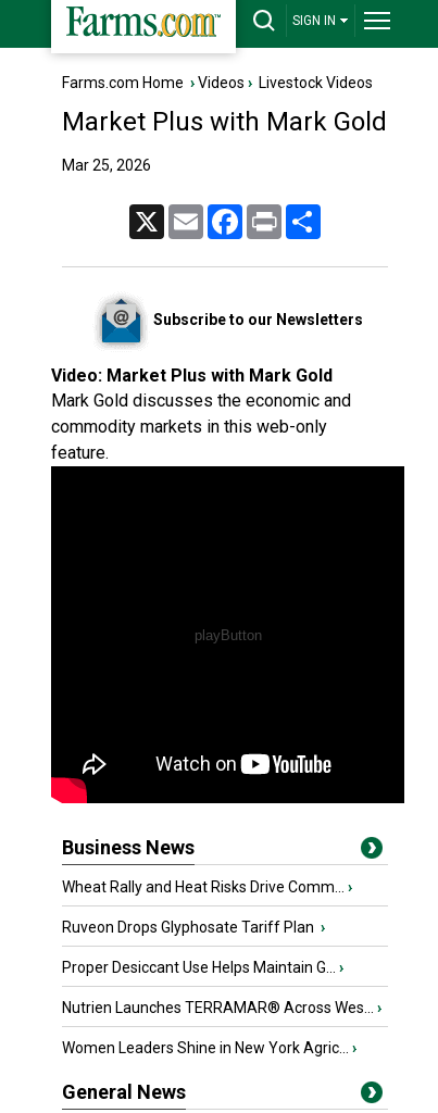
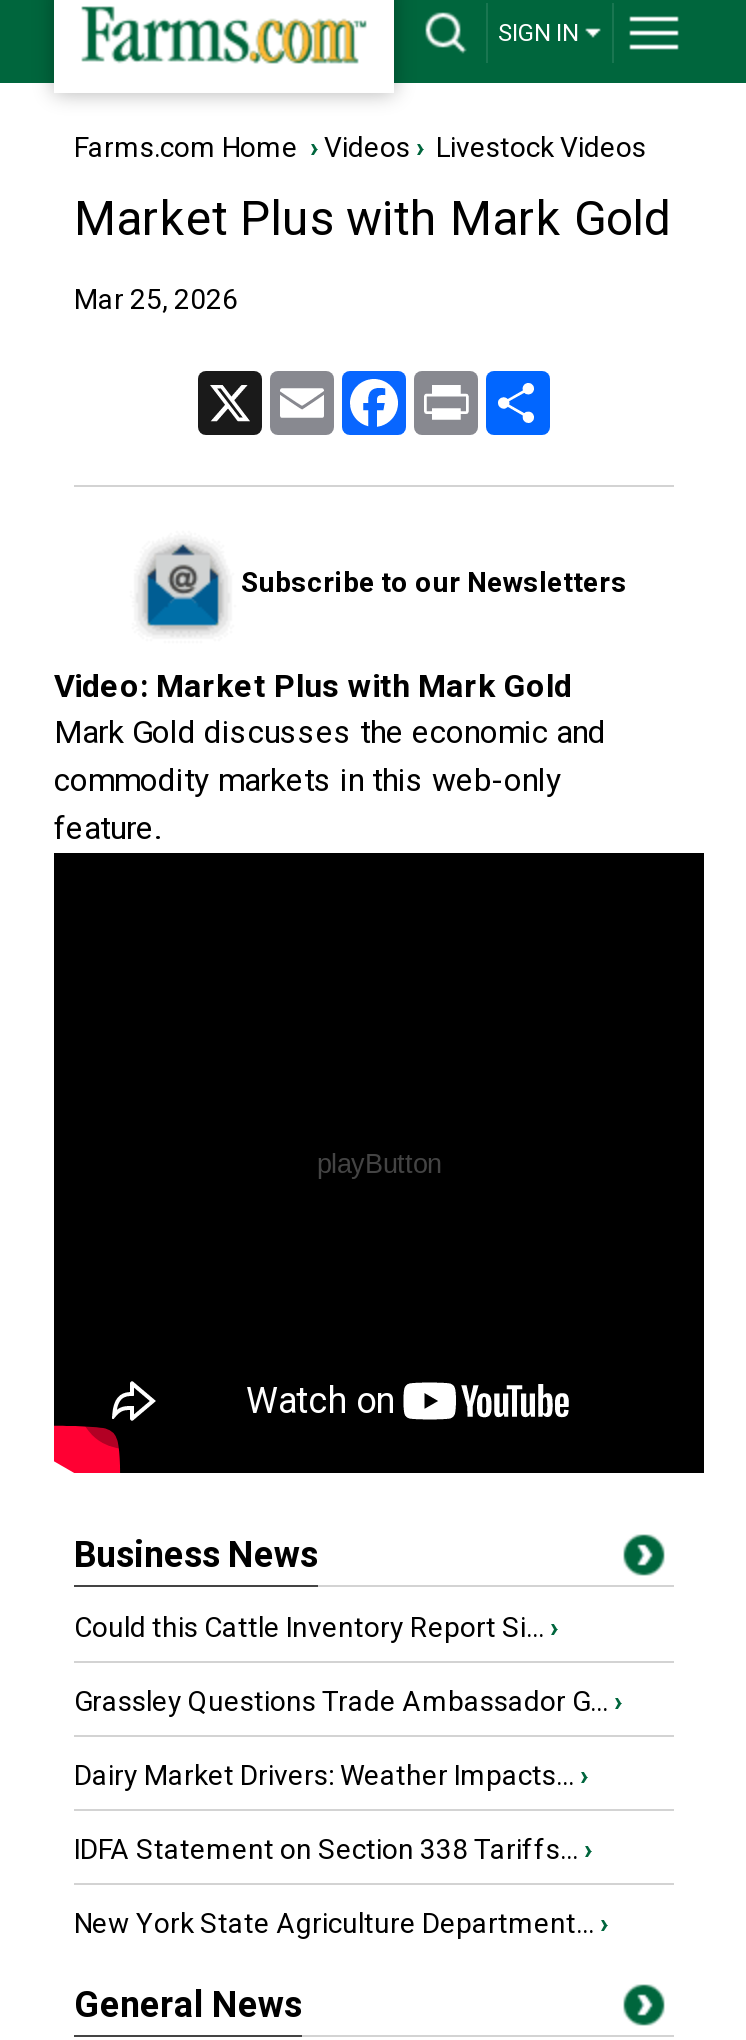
[62,878,352,896] Wheat Rally and Heat Risks Drive Comm... › -> [74,1611,558,1643] Could this Cattle Inventory Report Si... ›
[62,918,325,936] Ruveon Drops Glyphosate Tariff Plan › -> [74,1685,622,1717] Grassley Questions Trade Ambassador G... ›
[62,959,343,976] Proper Desiccant Use Helps Maintain G... › -> [74,1759,588,1791] Dairy Market Drivers: Weather Impacts... ›
[62,999,381,1016] Nutrien Launches TERRAMAR® Across Wes... › -> [74,1833,592,1865] IDFA Statement on Section 338 Tariffs... ›
[62,1039,356,1056] Women Leaders Shine in New York Agric... › -> [74,1907,608,1939] New York State Agriculture Department... ›

